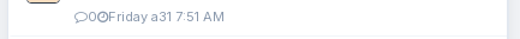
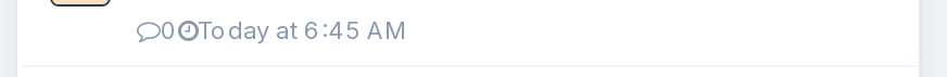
[88,8,225,25] 0 Friday a31 7:51 AM -> [161,15,406,46] 0 Today at 6:45 AM

